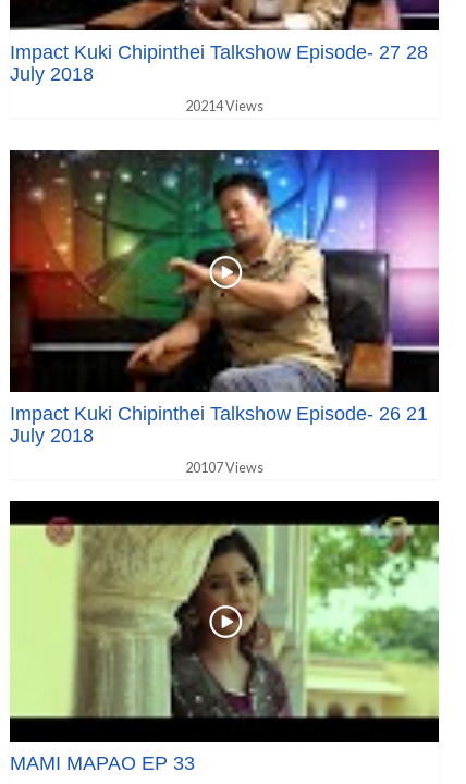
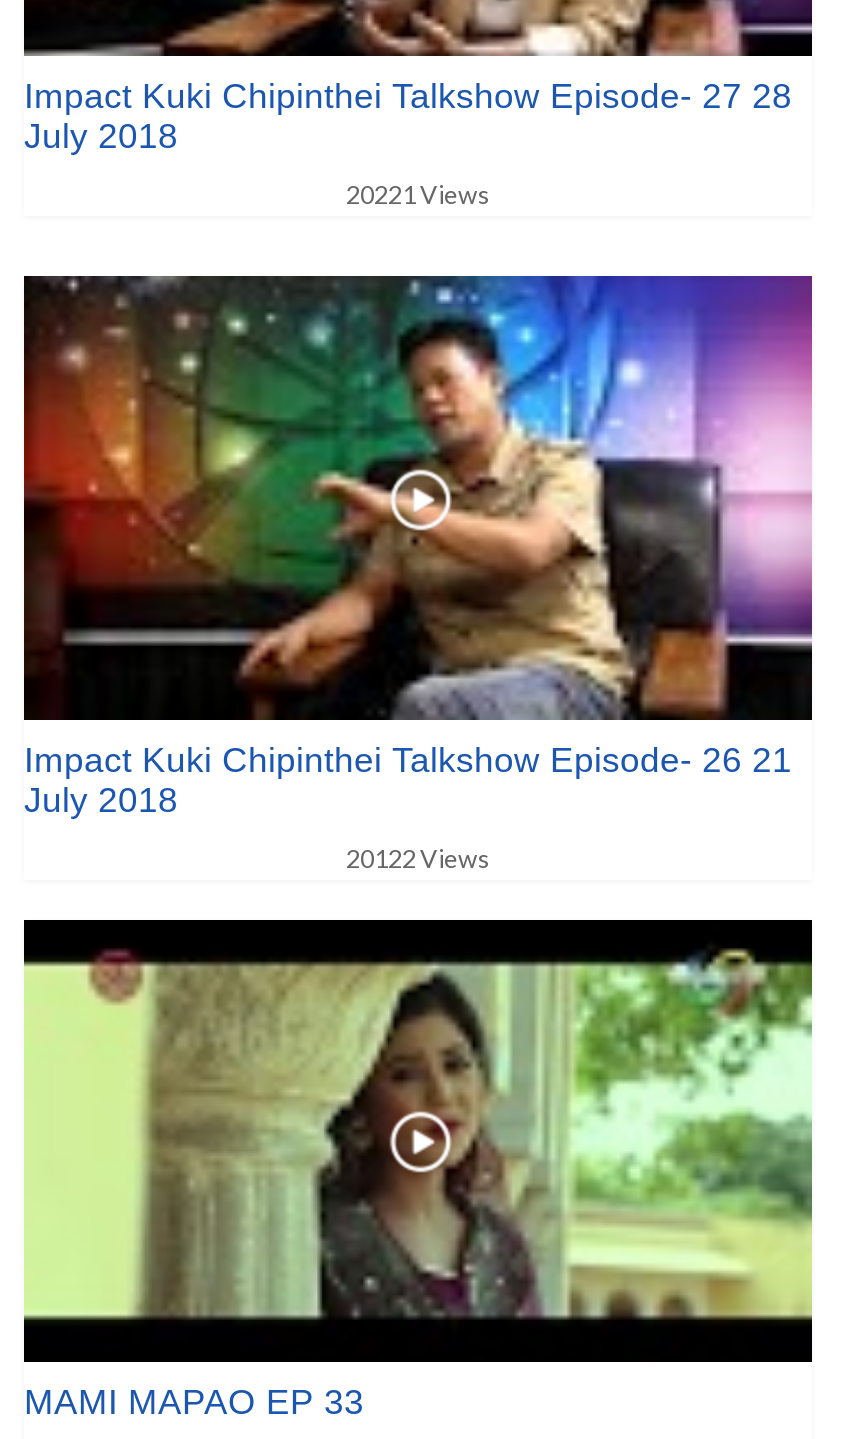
[185,98,263,114] 20214 Views -> [346,180,490,210] 20221 Views
[185,459,263,475] 20107 Views -> [346,843,490,873] 20122 Views

